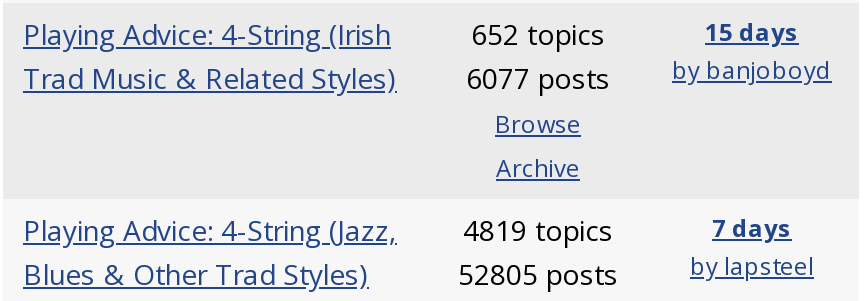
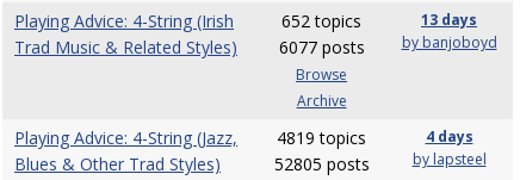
[705,15,799,49] 15 days -> [421,10,477,30] 13 days
[712,211,792,245] 7 days -> [425,126,473,147] 4 days

